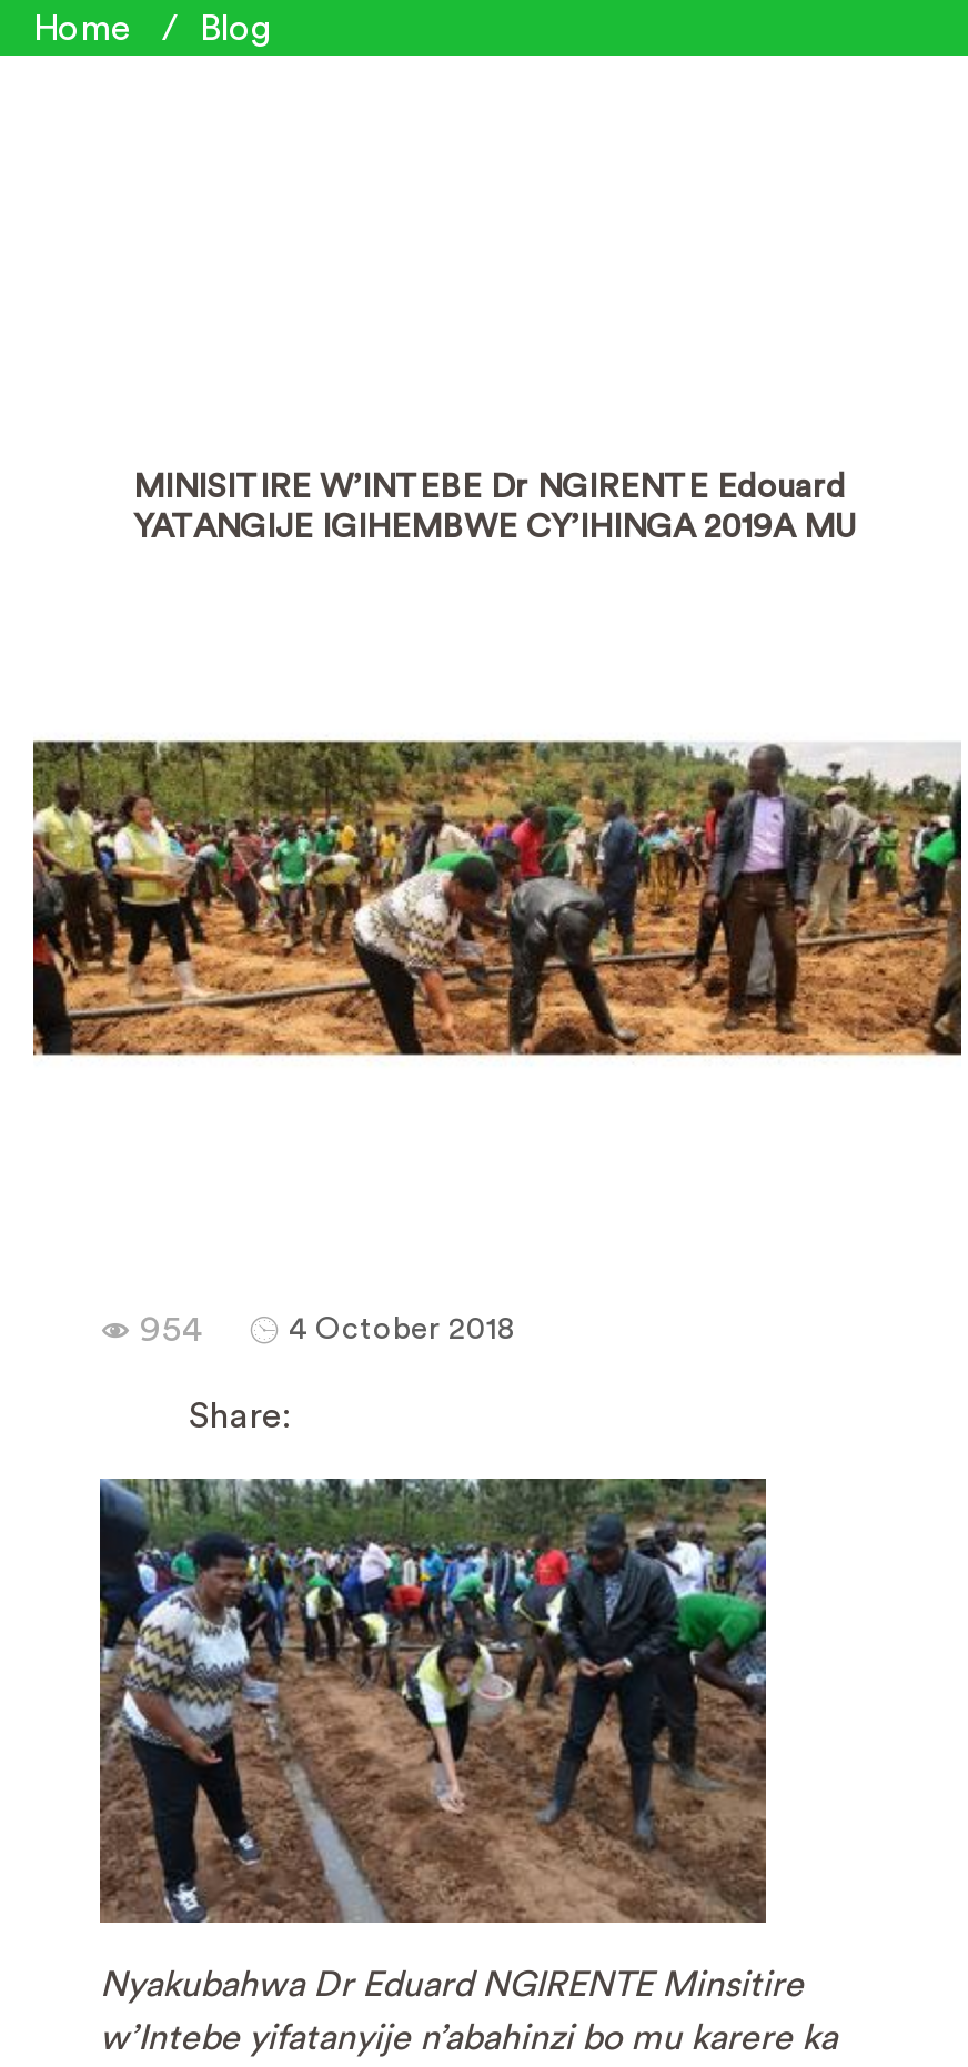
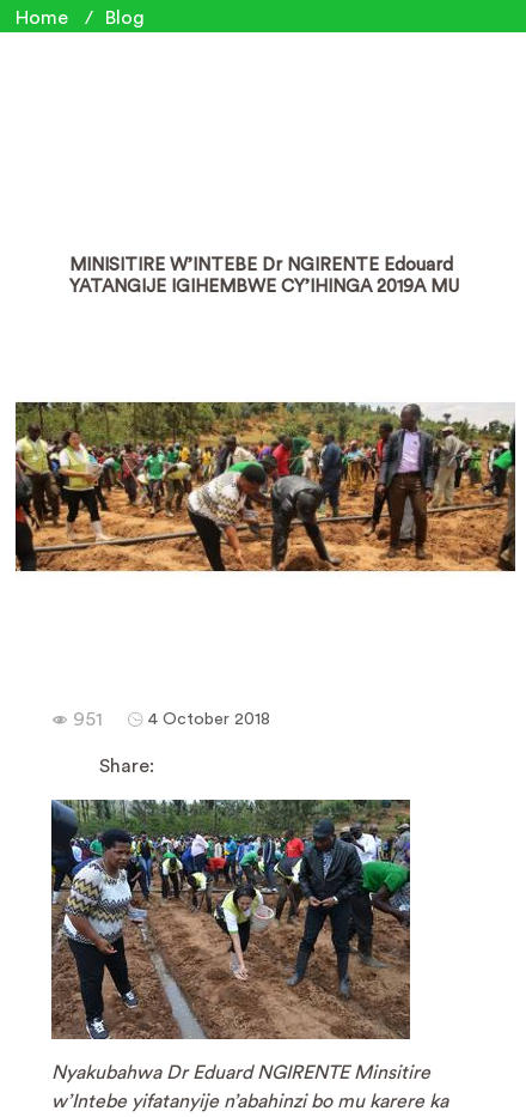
[140,1312,204,1348] 954 -> [73,710,103,729] 951

